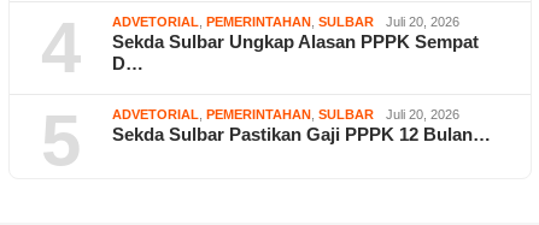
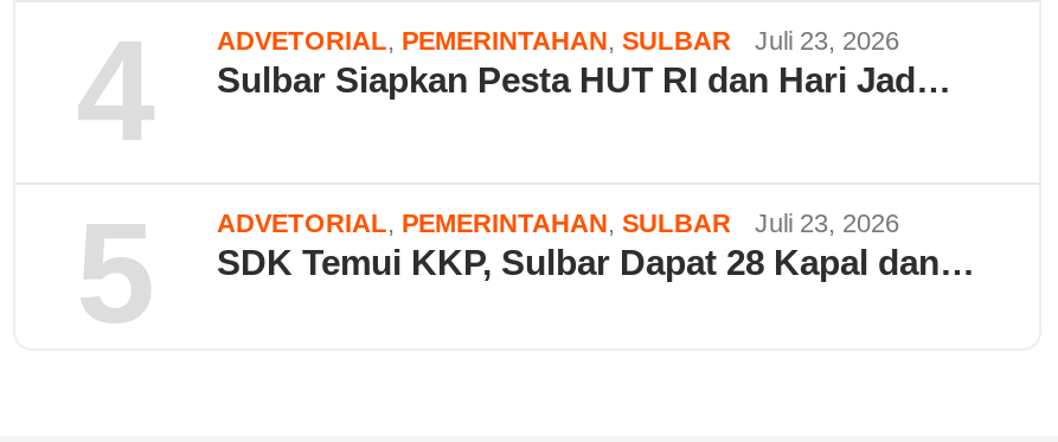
[112,14,479,73] Juli 20, 2026 | Sekda Sulbar Ungkap Alasan PPPK Sempat | D… -> [217,27,951,101] Juli 23, 2026 | Sulbar Siapkan Pesta HUT RI dan Hari Jad…
[112,106,491,144] Juli 20, 2026 | Sekda Sulbar Pastikan Gaji PPPK 12 Bulan… -> [217,210,975,283] Juli 23, 2026 | SDK Temui KKP, Sulbar Dapat 28 Kapal dan…

